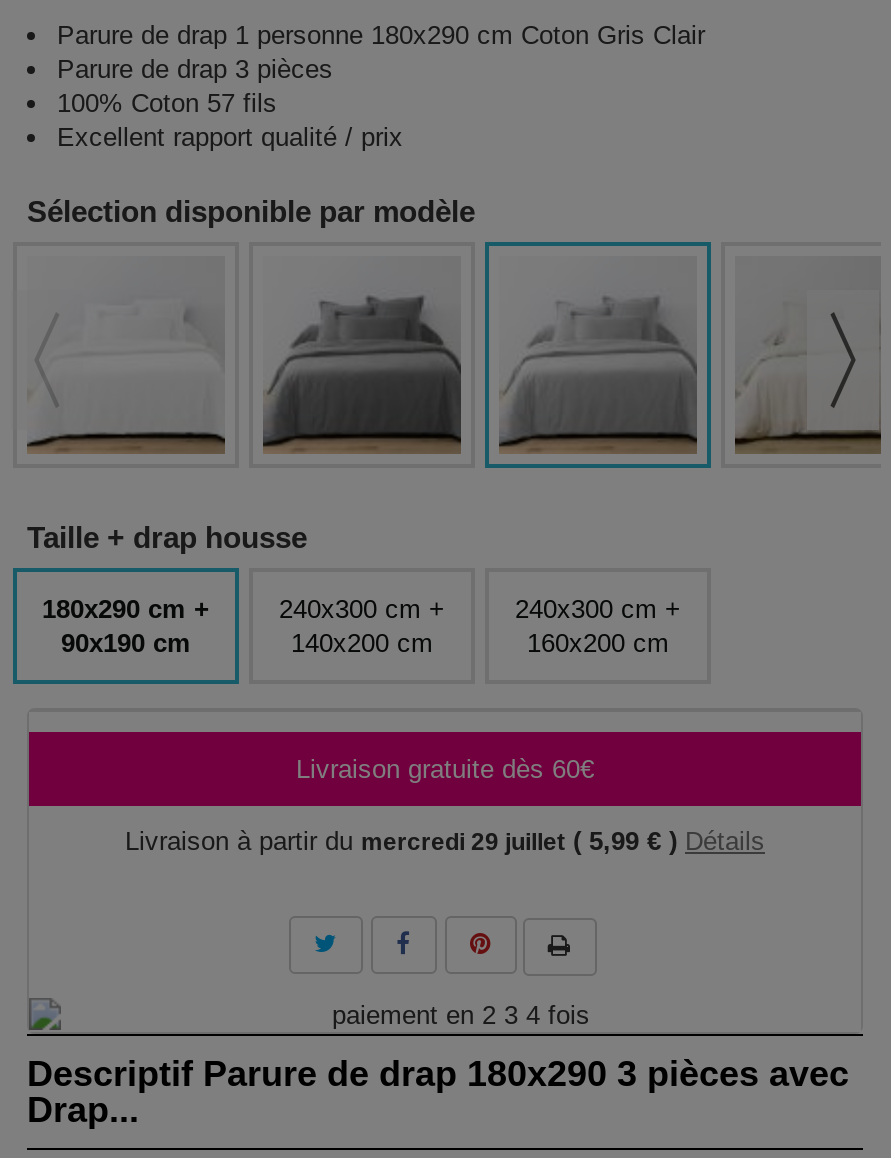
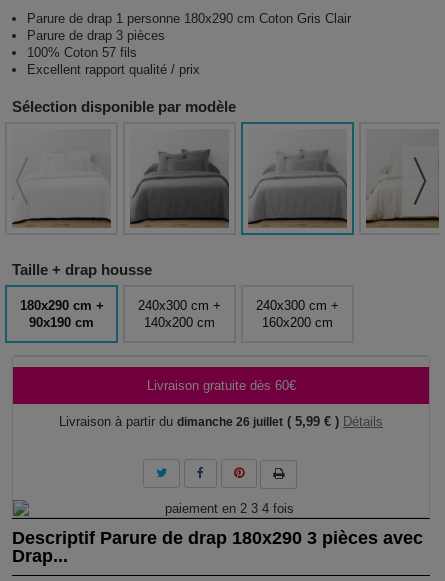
[125,826,765,856] Livraison à partir du mercredi 29 juillet ( 5,99 € ) Détails -> [59,414,383,429] Livraison à partir du dimanche 26 juillet ( 5,99 € ) Détails

